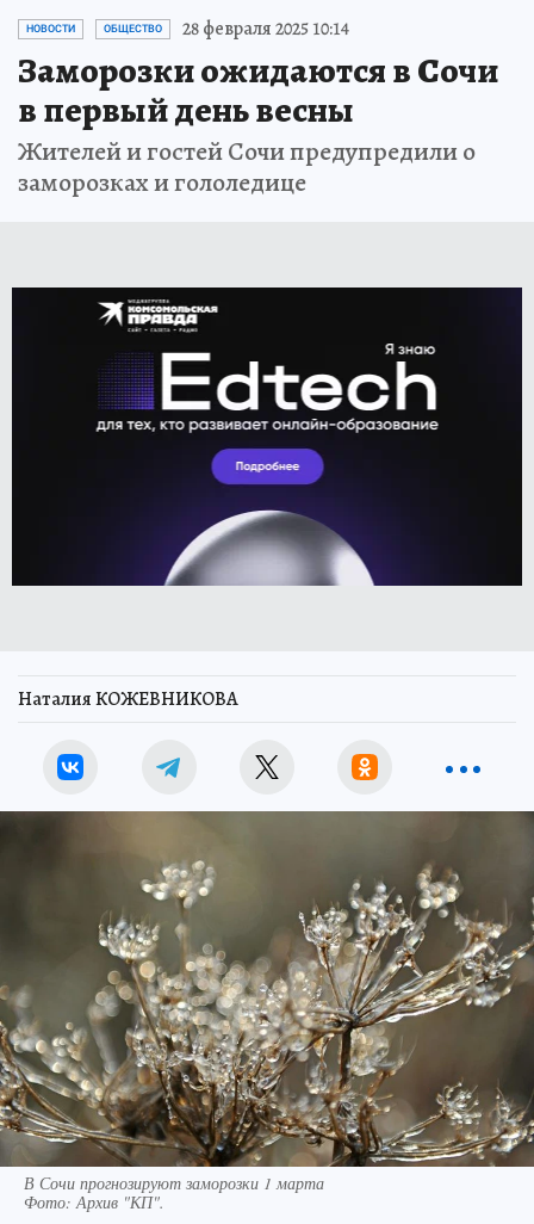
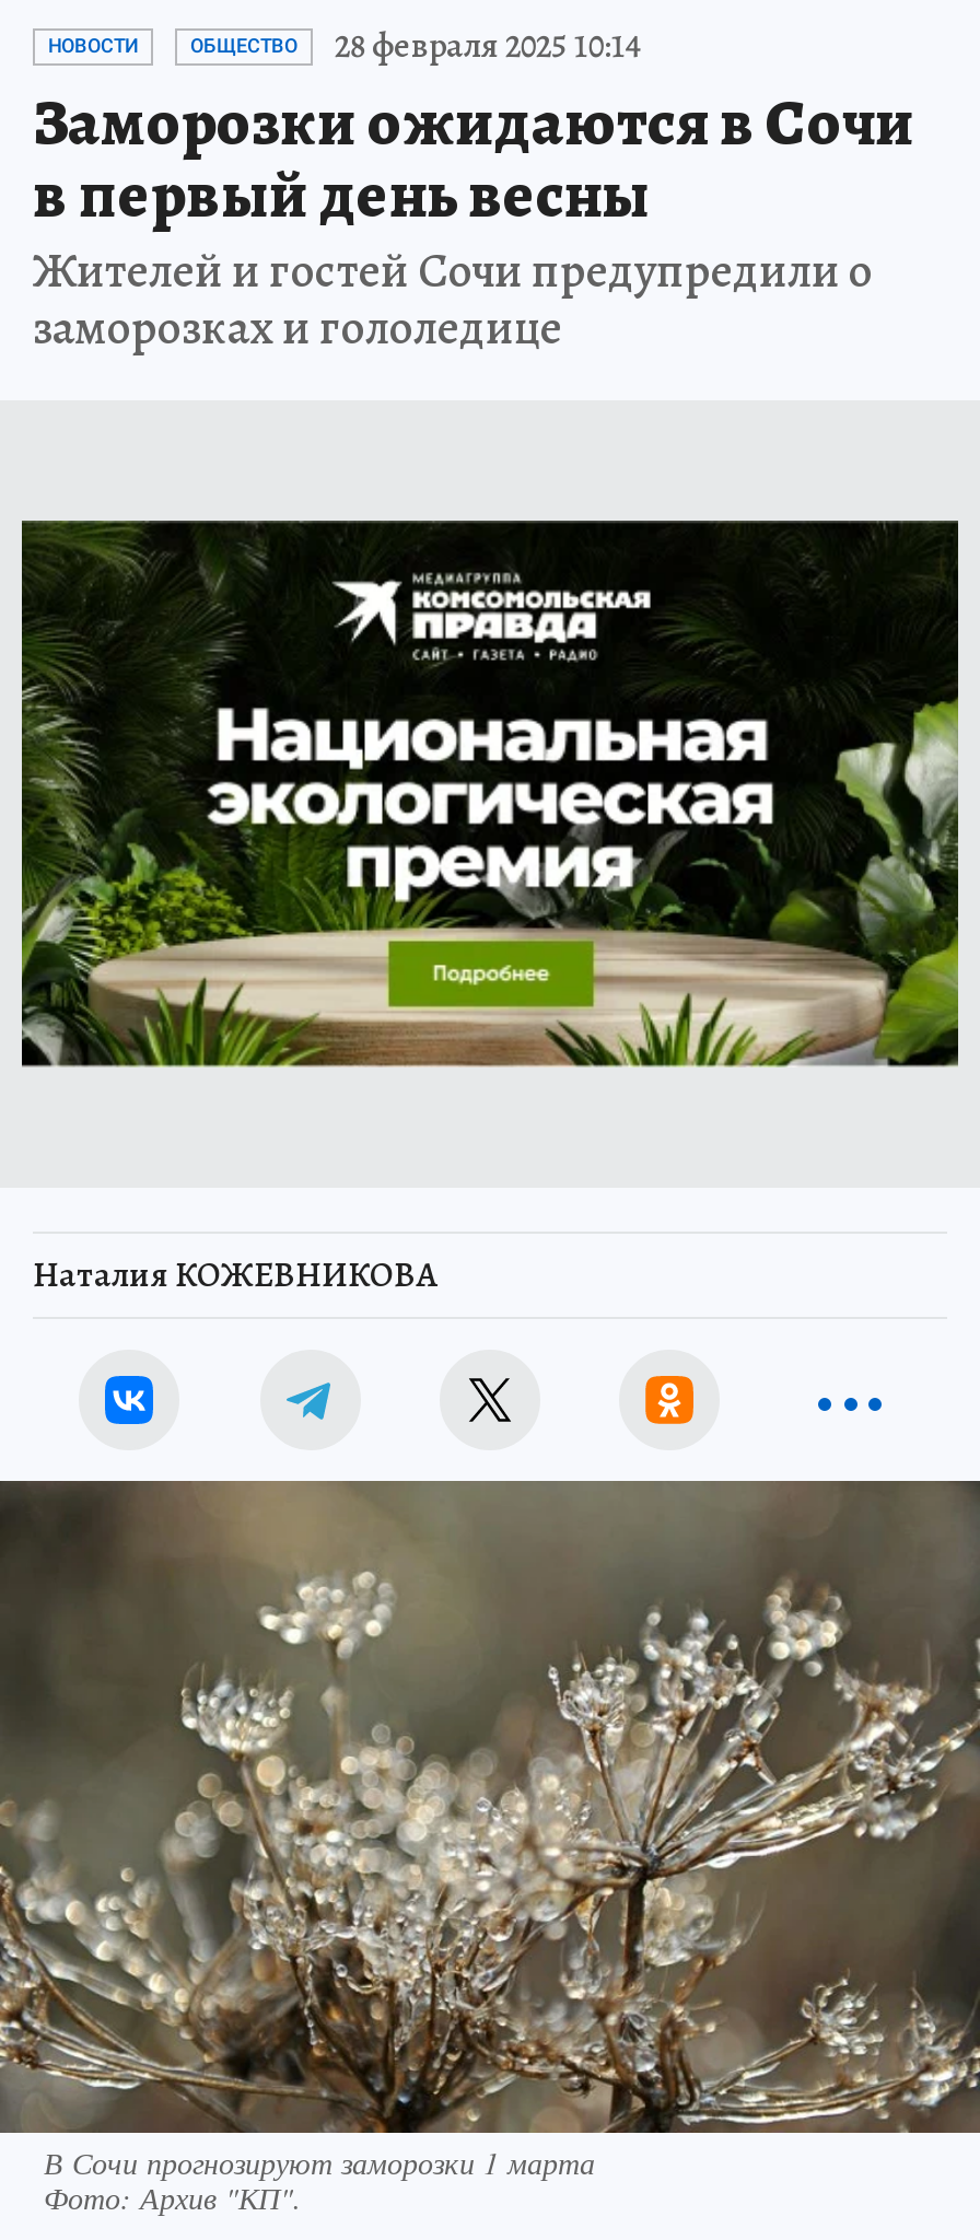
[11,288,523,587] [image] -> [20,521,960,1070] [image]

